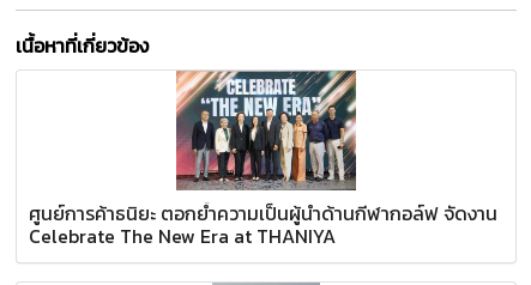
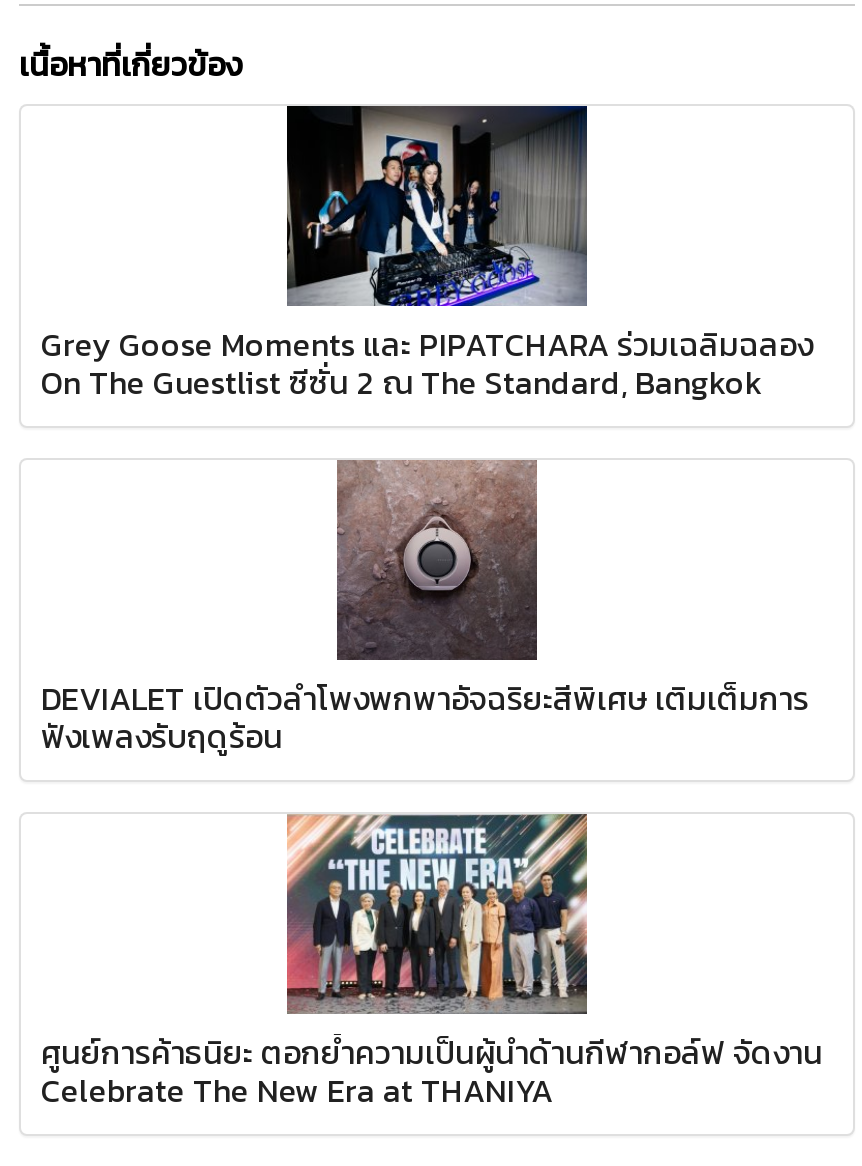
none -> [41,104,813,406] [image] | Grey Goose Moments และ PIPATCHARA ร่วมเฉลิมฉลอง | On The Guestlist ซีซั่น 2 ณ The Standard, Bangkok
none -> [41,458,809,760] [image] | DEVIALET เปิดตัวลำโพงพกพาอัจฉริยะสีพิเศษ เติมเต็มการ | ฟังเพลงรับฤดูร้อน

